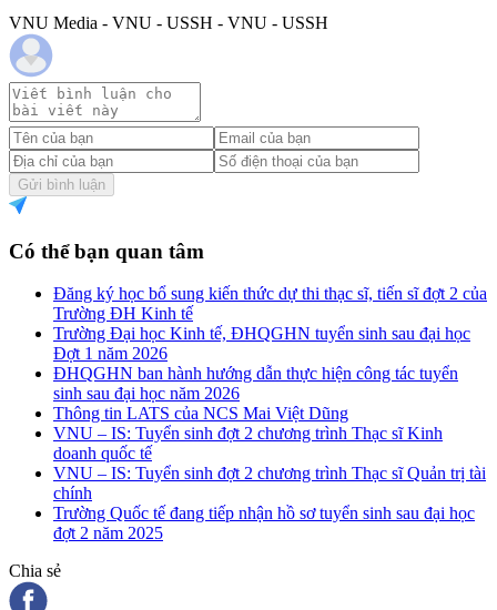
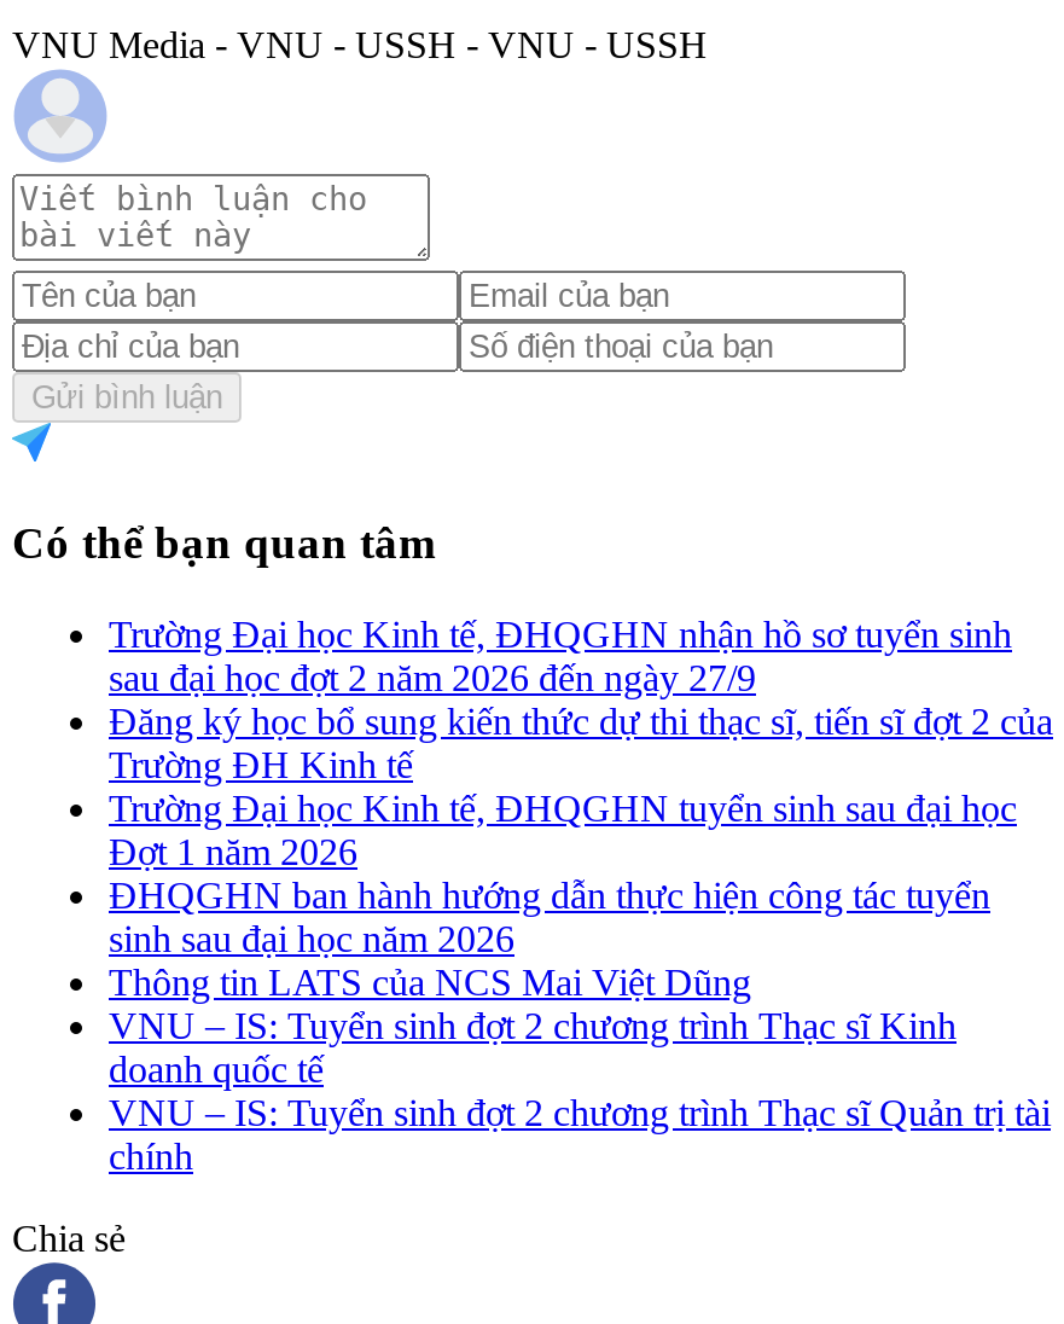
none -> [109,614,1012,699] Trường Đại học Kinh tế, ĐHQGHN nhận hồ sơ tuyển sinh | sau đại học đợt 2 năm 2026 đến ngày 27/9
moved [53,284,487,503] -> [109,701,1053,1177]: Đăng ký học bổ sung kiến thức dự thi thạc sĩ, tiến sĩ đợt 2 của | Trường ĐH Kinh tế | Trường Đại học Kinh tế, ĐHQGHN tuyển sinh sau đại học | ... | VNU – IS: Tuyển sinh đợt 2 chương trình Thạc sĩ Quản trị tài | chính
[53,504,475,543] Trường Quốc tế đang tiếp nhận hồ sơ tuyển sinh sau đại học | đợt 2 năm 2025 -> none

